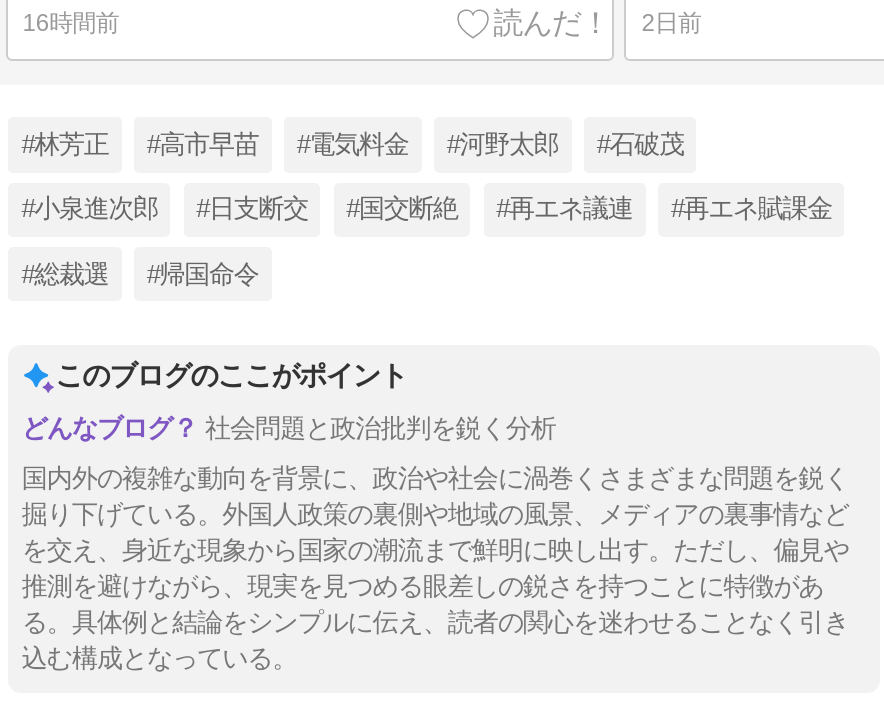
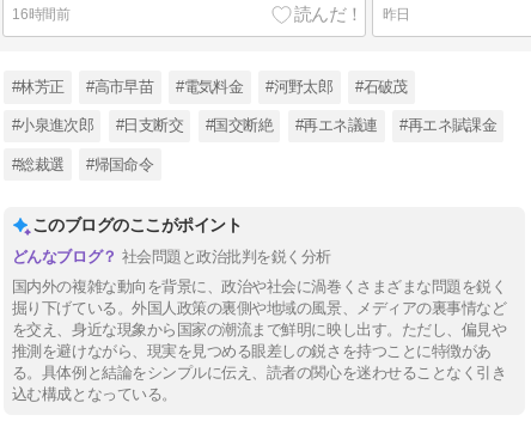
[641,8,701,36] 2日前 -> [382,6,410,22] 昨日

